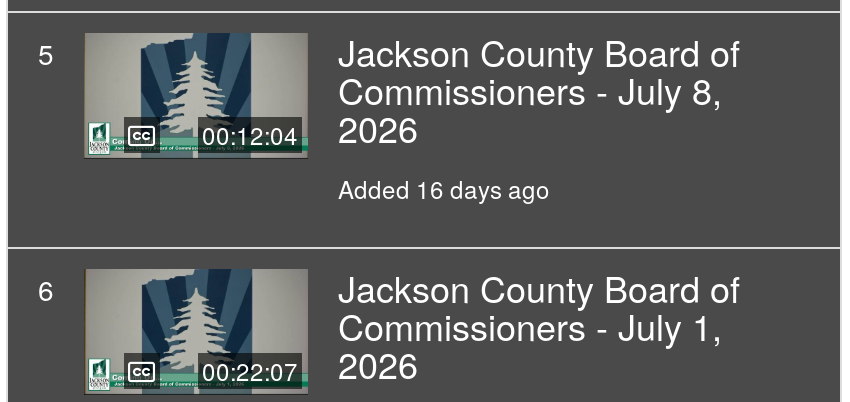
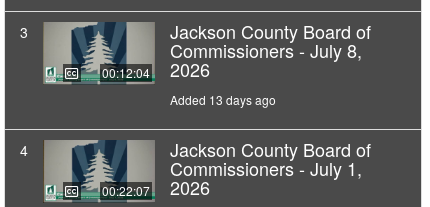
[38,34,54,74] 5 -> [20,22,28,42] 3
[338,172,550,206] Added 16 days ago -> [170,91,276,108] Added 13 days ago
[38,270,54,310] 6 -> [20,140,28,160] 4

